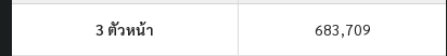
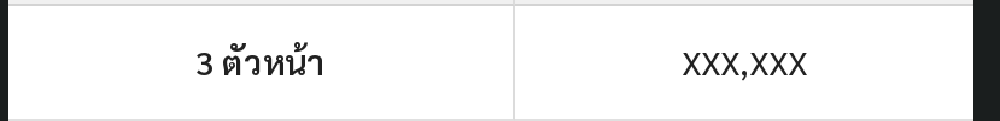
[314,19,371,39] 683,709 -> [682,39,807,82] XXX,XXX

